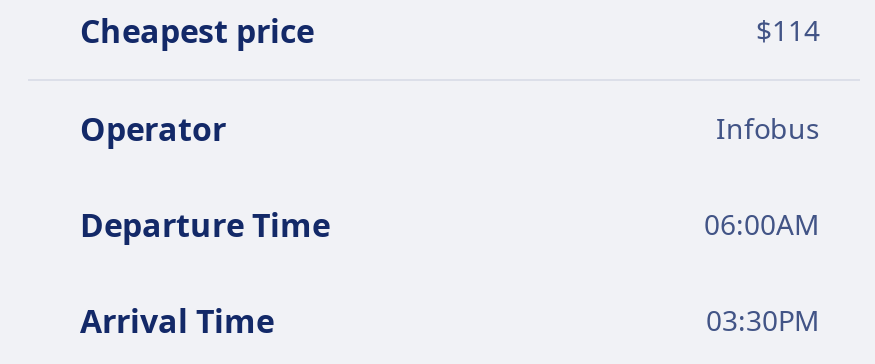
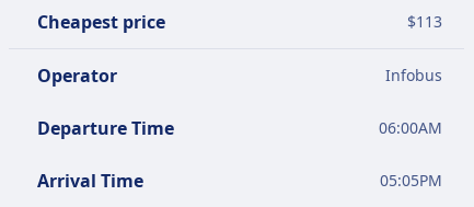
[756,11,820,49] $114 -> [407,11,442,32] $113
[706,301,820,339] 03:30PM -> [380,170,442,191] 05:05PM

